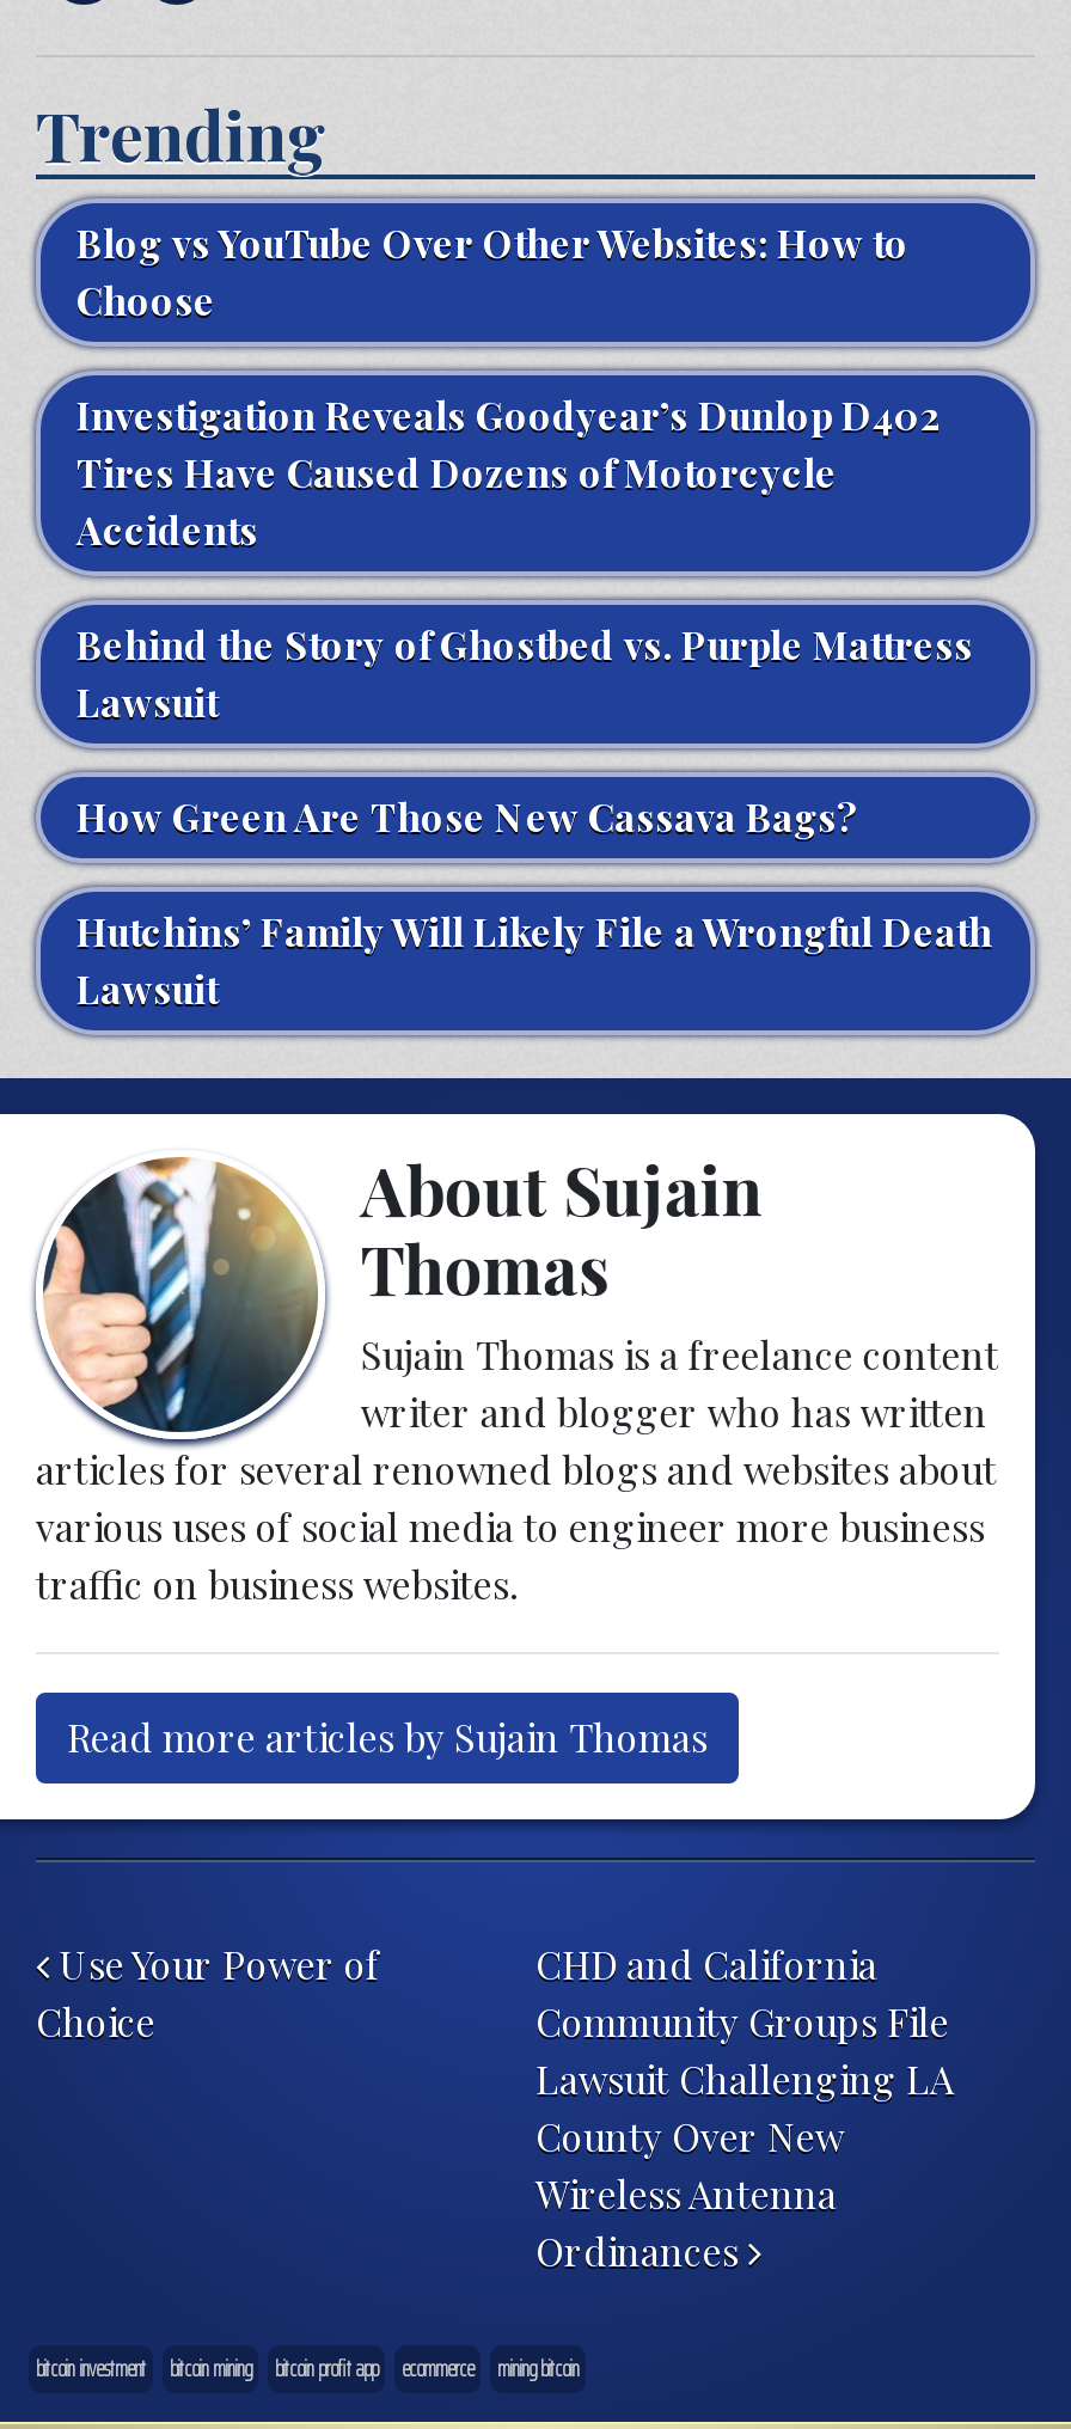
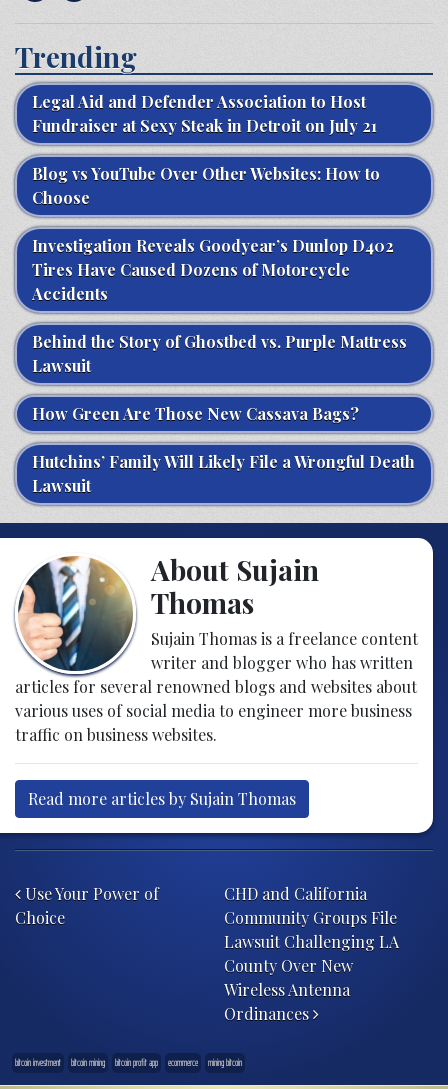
none -> [32,91,377,136] Legal Aid and Defender Association to Host | Fundraiser at Sexy Steak in Detroit on July 21

